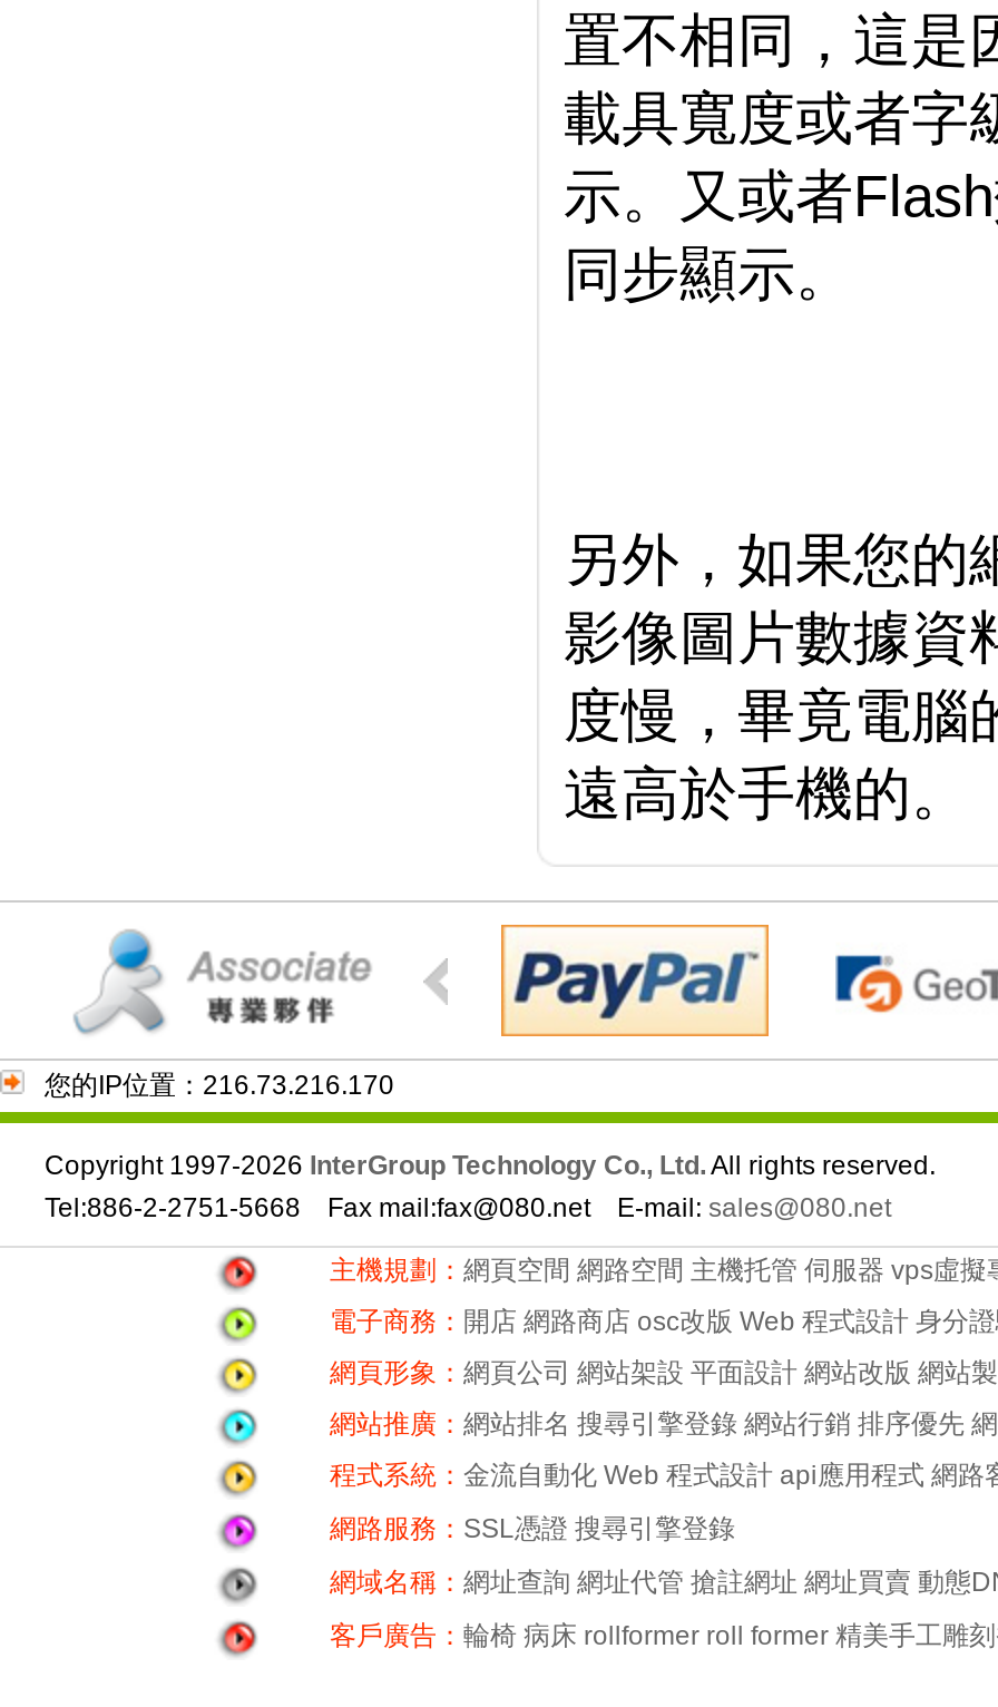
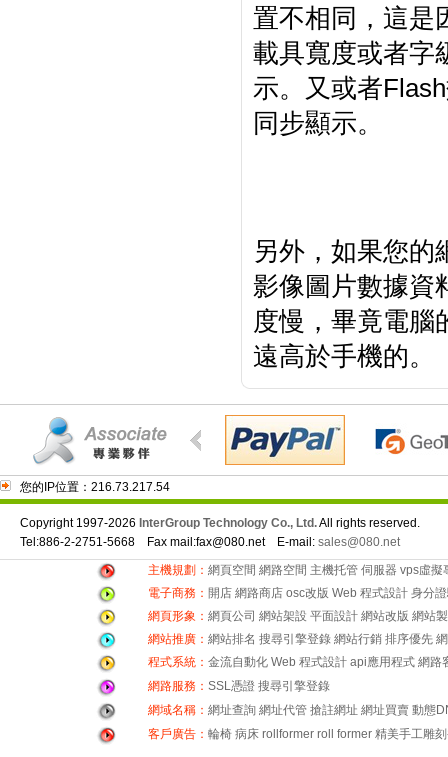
[25,1070,421,1101] 您的IP位置：216.73.216.170 -> [11,480,182,494] 您的IP位置：216.73.217.54

